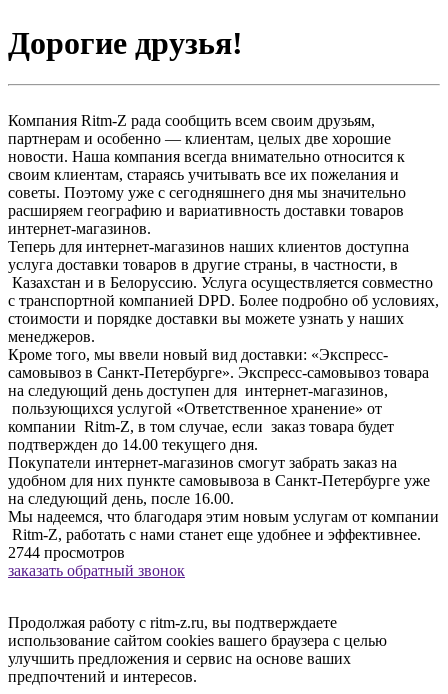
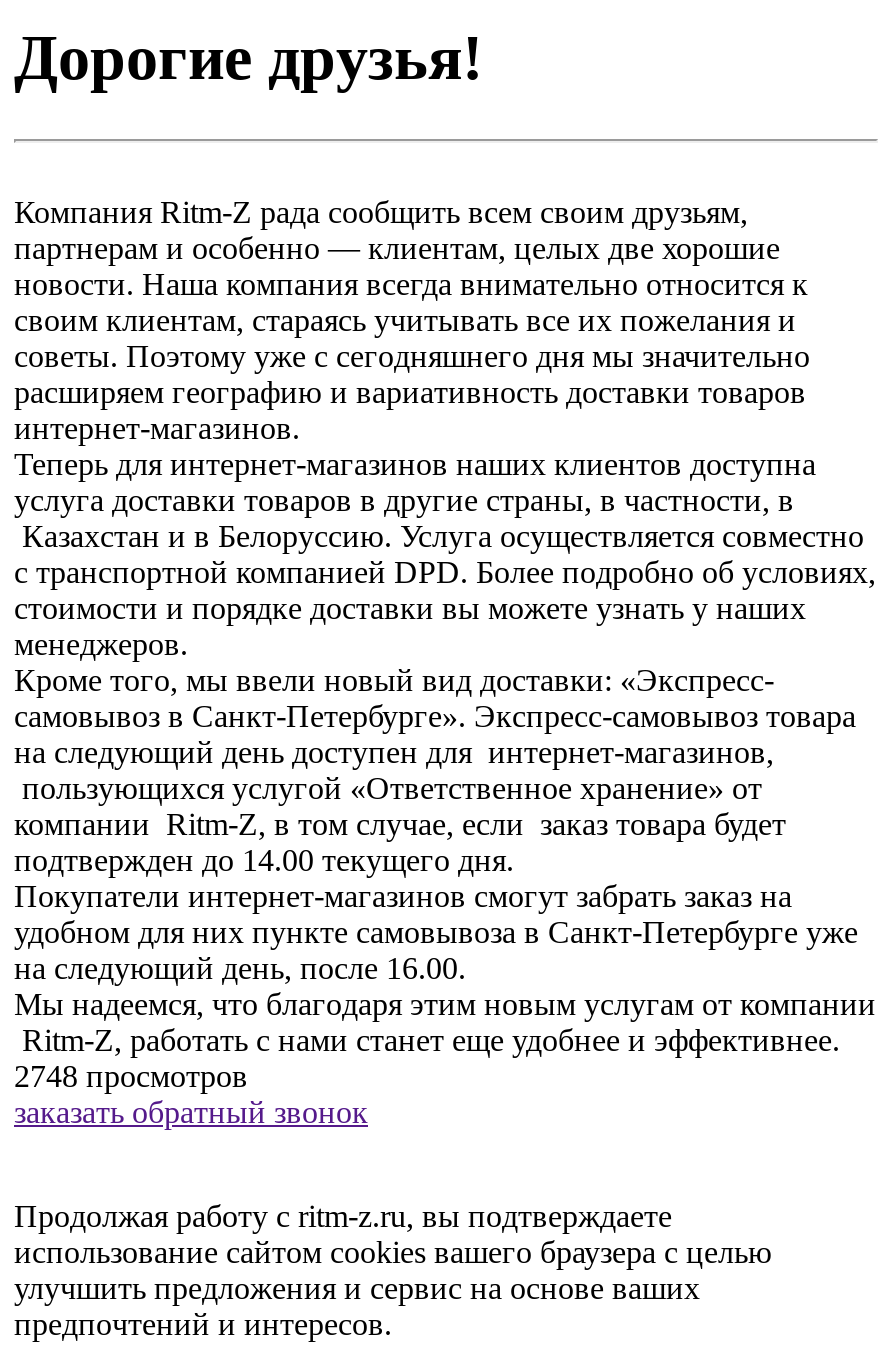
[8,544,125,561] 2744 просмотров -> [14,1059,248,1093] 2748 просмотров

